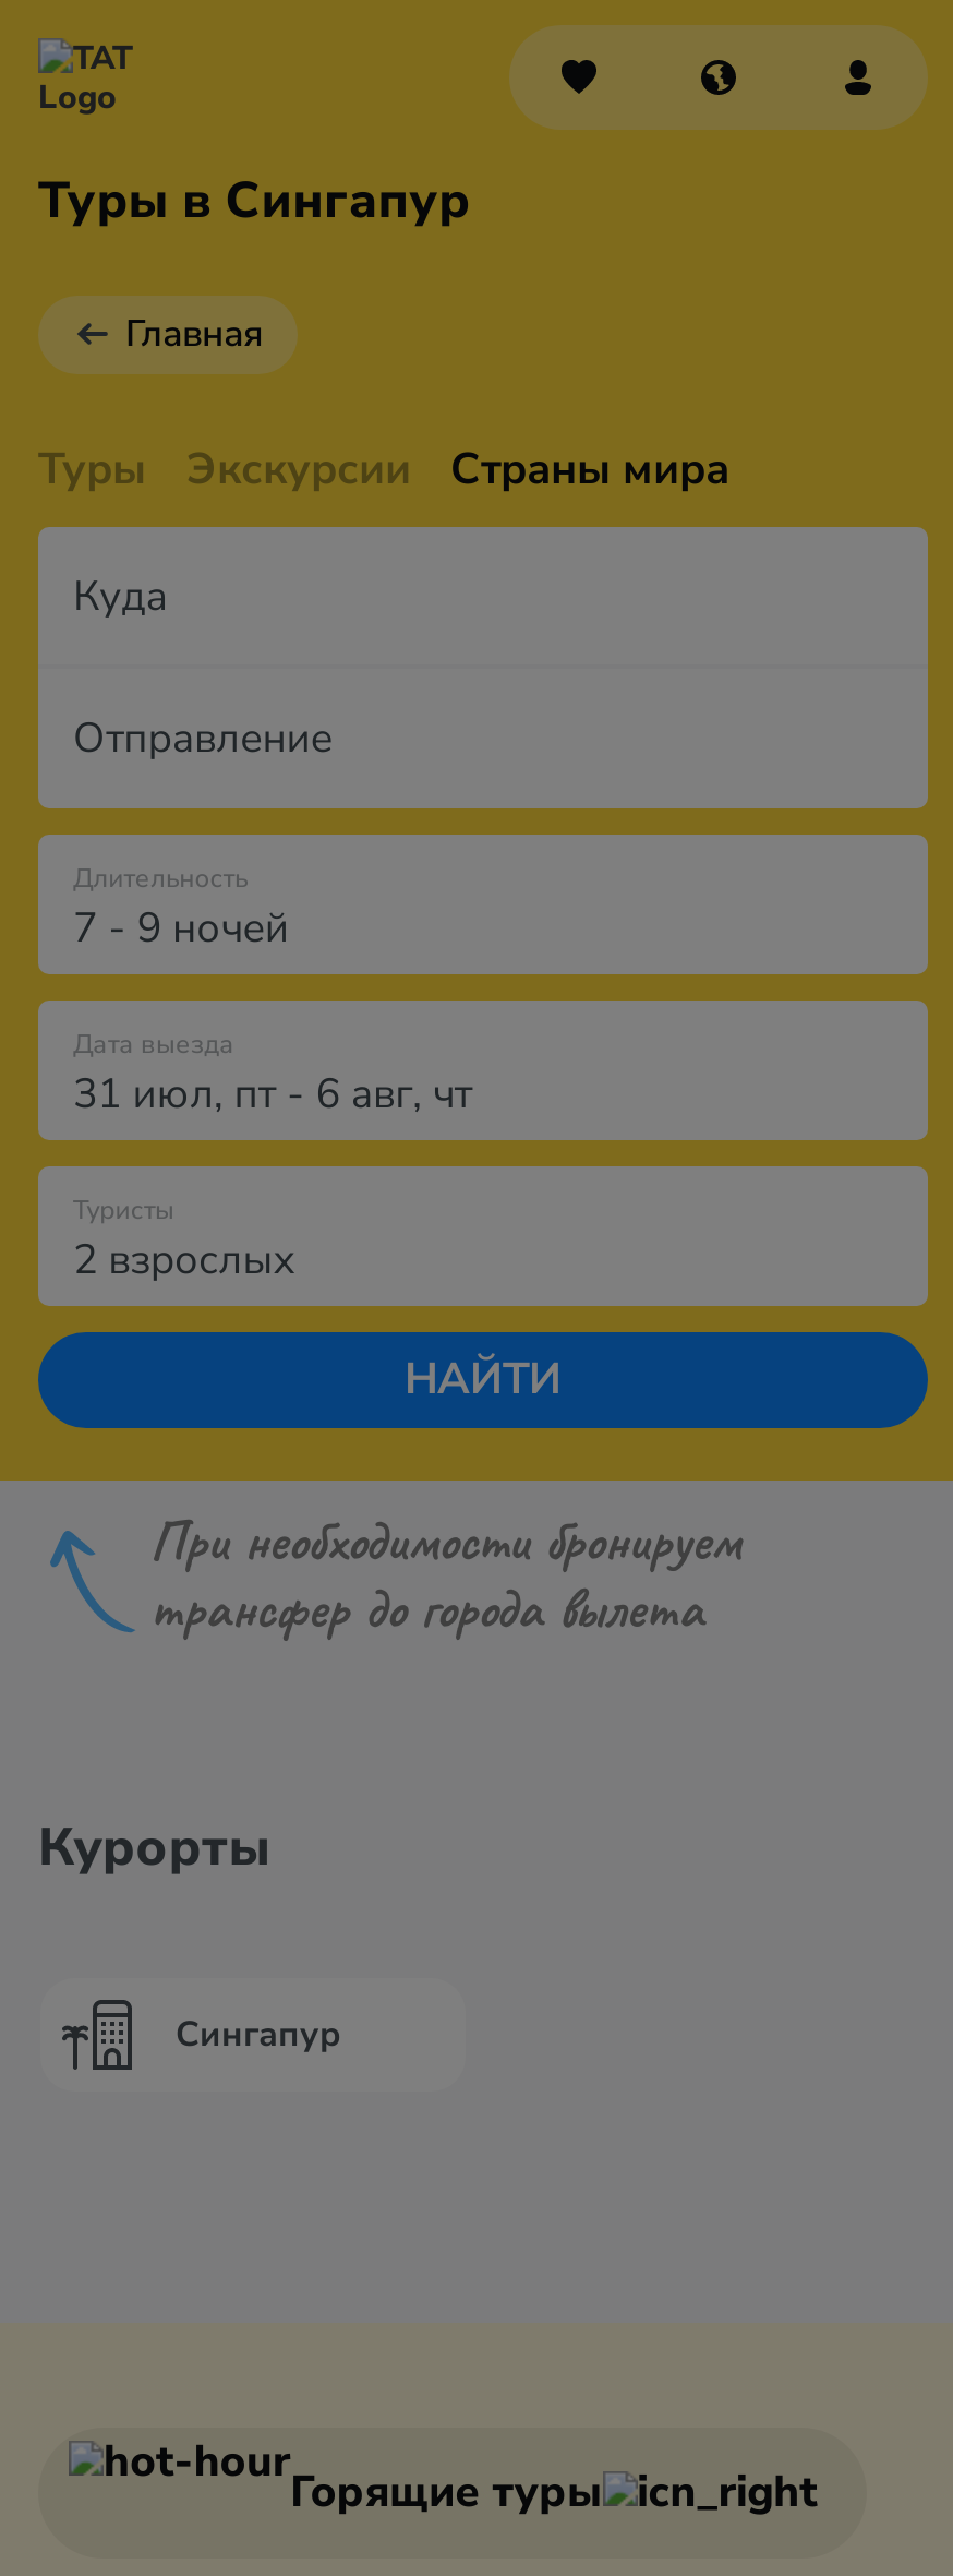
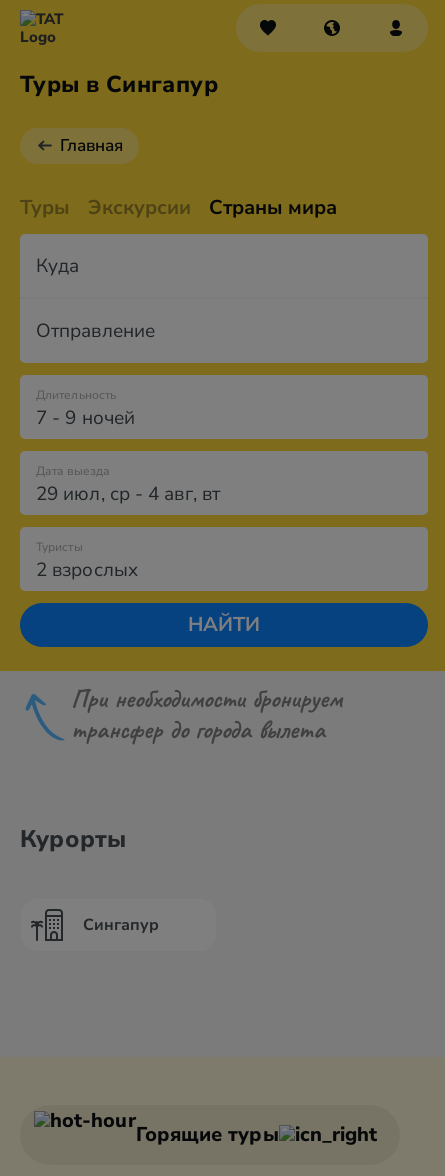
[73,1066,472,1123] 31 июл, пт - 6 авг, чт -> [36,481,220,507] 29 июл, ср - 4 авг, вт

